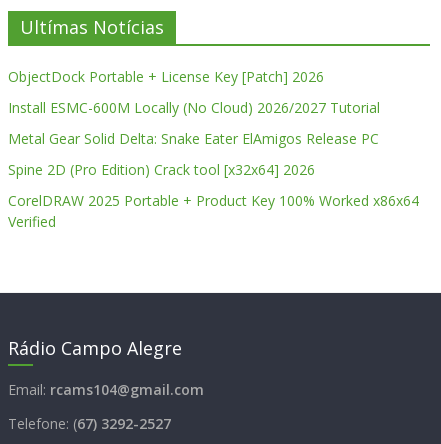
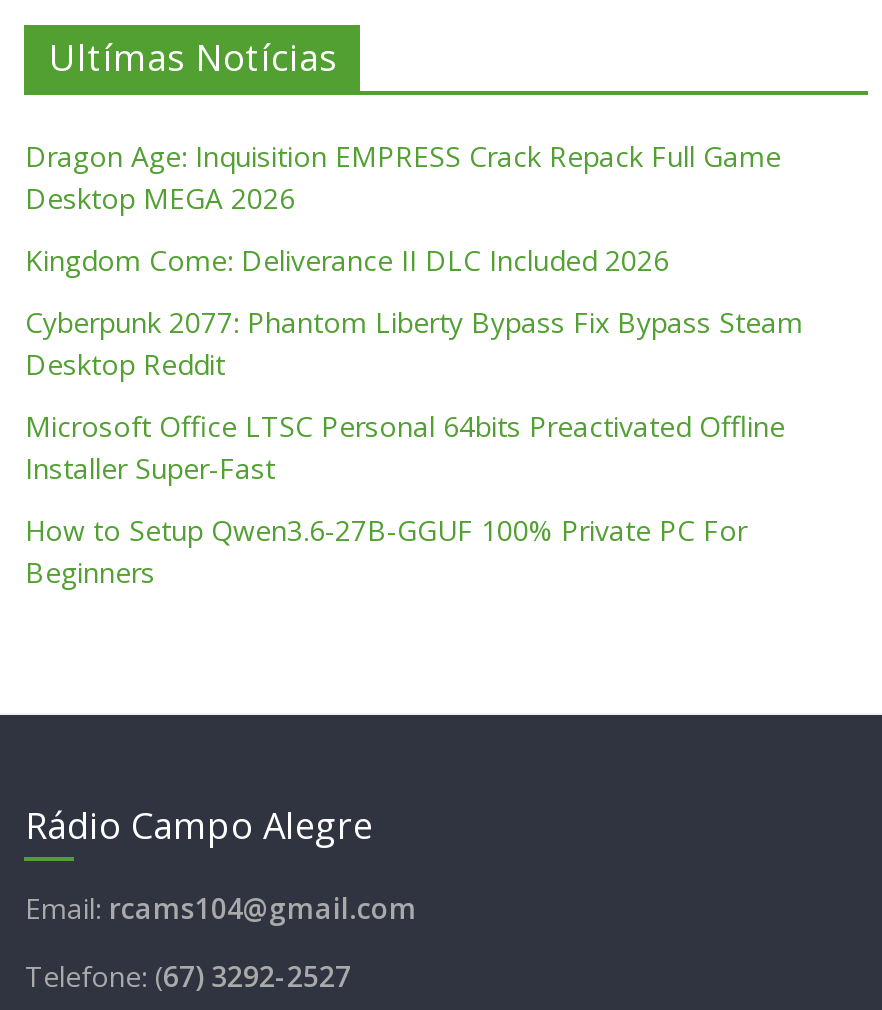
[8,67,324,86] ObjectDock Portable + License Key [Patch] 2026 -> [25,137,781,217] Dragon Age: Inquisition EMPRESS Crack Repack Full Game | Desktop MEGA 2026
[8,98,380,117] Install ESMC-600M Locally (No Cloud) 2026/2027 Tutorial -> [25,241,669,279] Kingdom Come: Deliverance II DLC Included 2026
[8,129,379,148] Metal Gear Solid Delta: Snake Eater ElAmigos Release PC -> [25,303,803,383] Cyberpunk 2077: Phantom Liberty Bypass Fix Bypass Steam | Desktop Reddit
[8,160,315,179] Spine 2D (Pro Edition) Crack tool [x32x64] 2026 -> [25,407,785,487] Microsoft Office LTSC Personal 64bits Preactivated Offline | Installer Super-Fast
[8,191,419,231] CorelDRAW 2025 Portable + Product Key 100% Worked x86x64 | Verified -> [25,511,747,591] How to Setup Qwen3.6-27B-GGUF 100% Private PC For | Beginners

